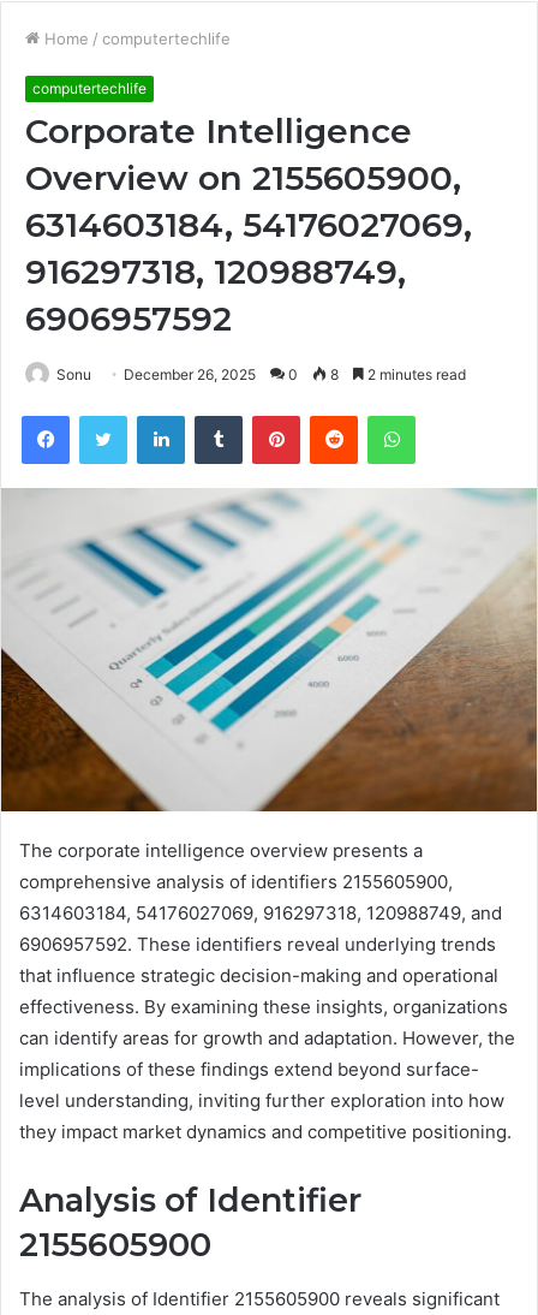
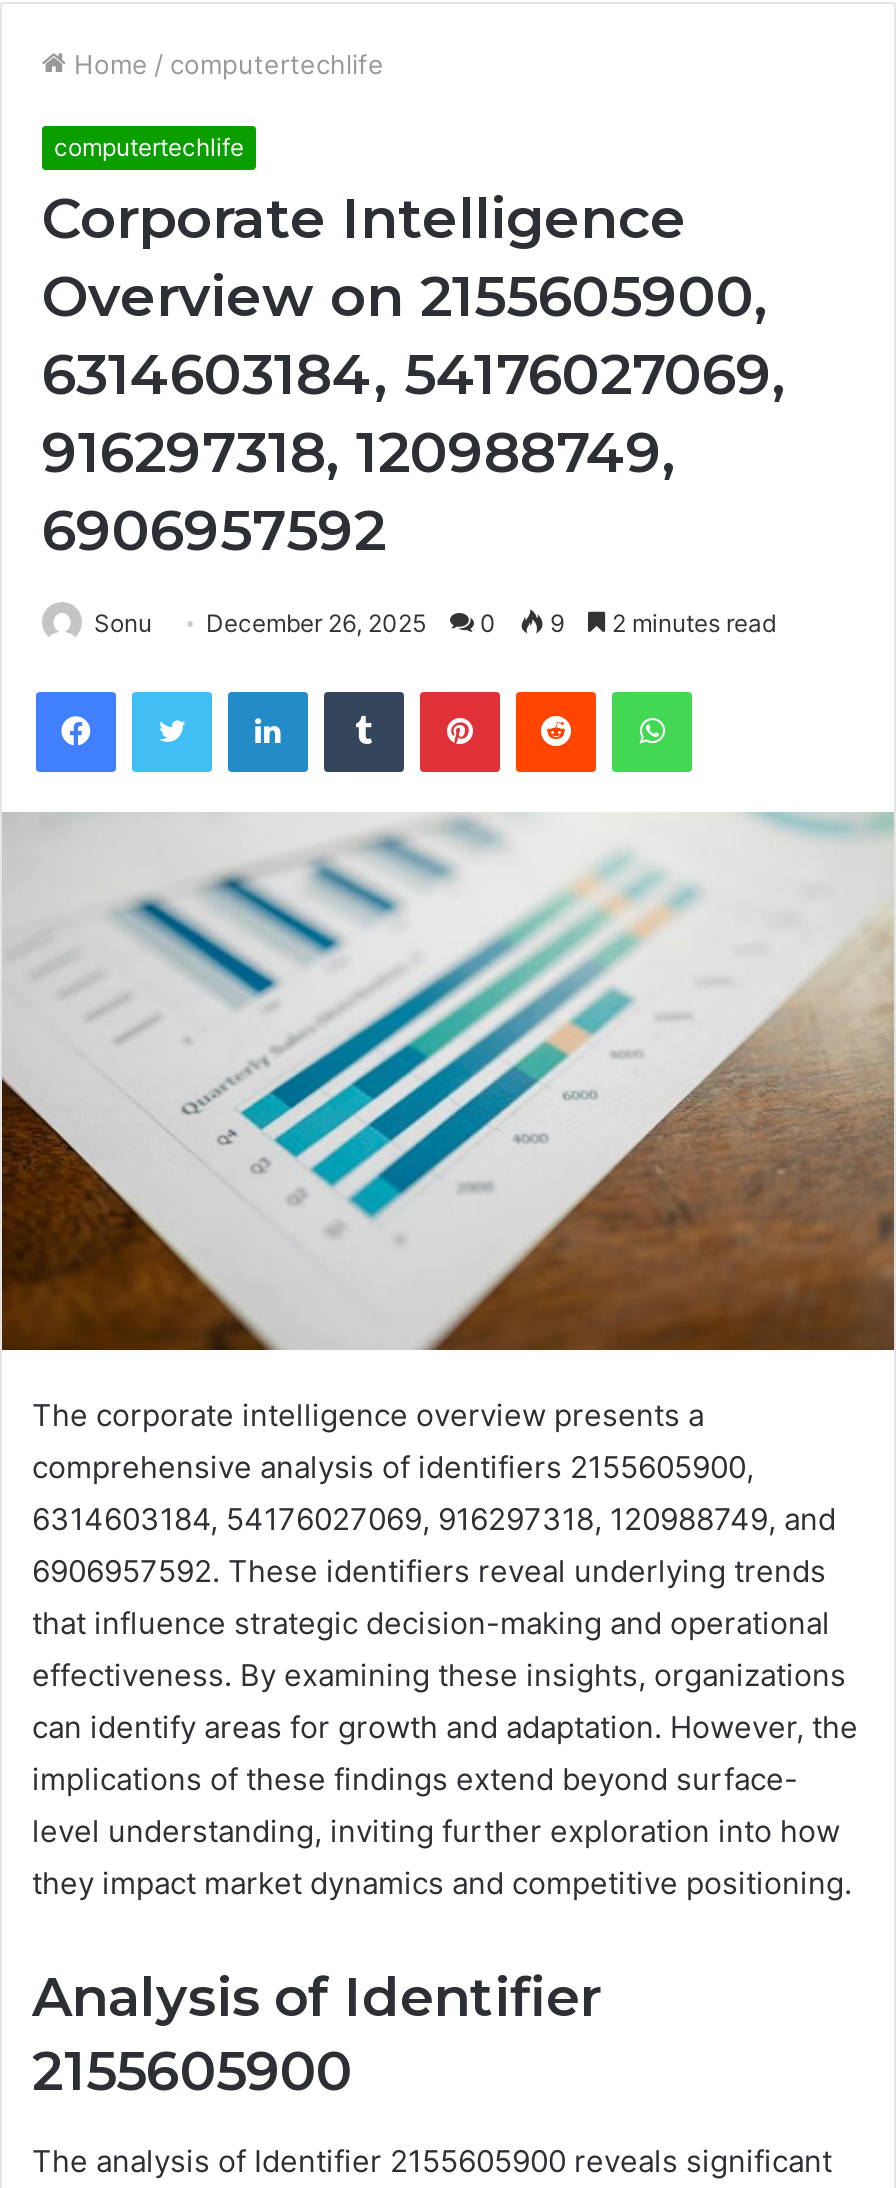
[56,366,466,384] Sonu December 26, 2025 0 8 2 minutes read -> [94,609,776,639] Sonu December 26, 2025 0 9 2 minutes read

